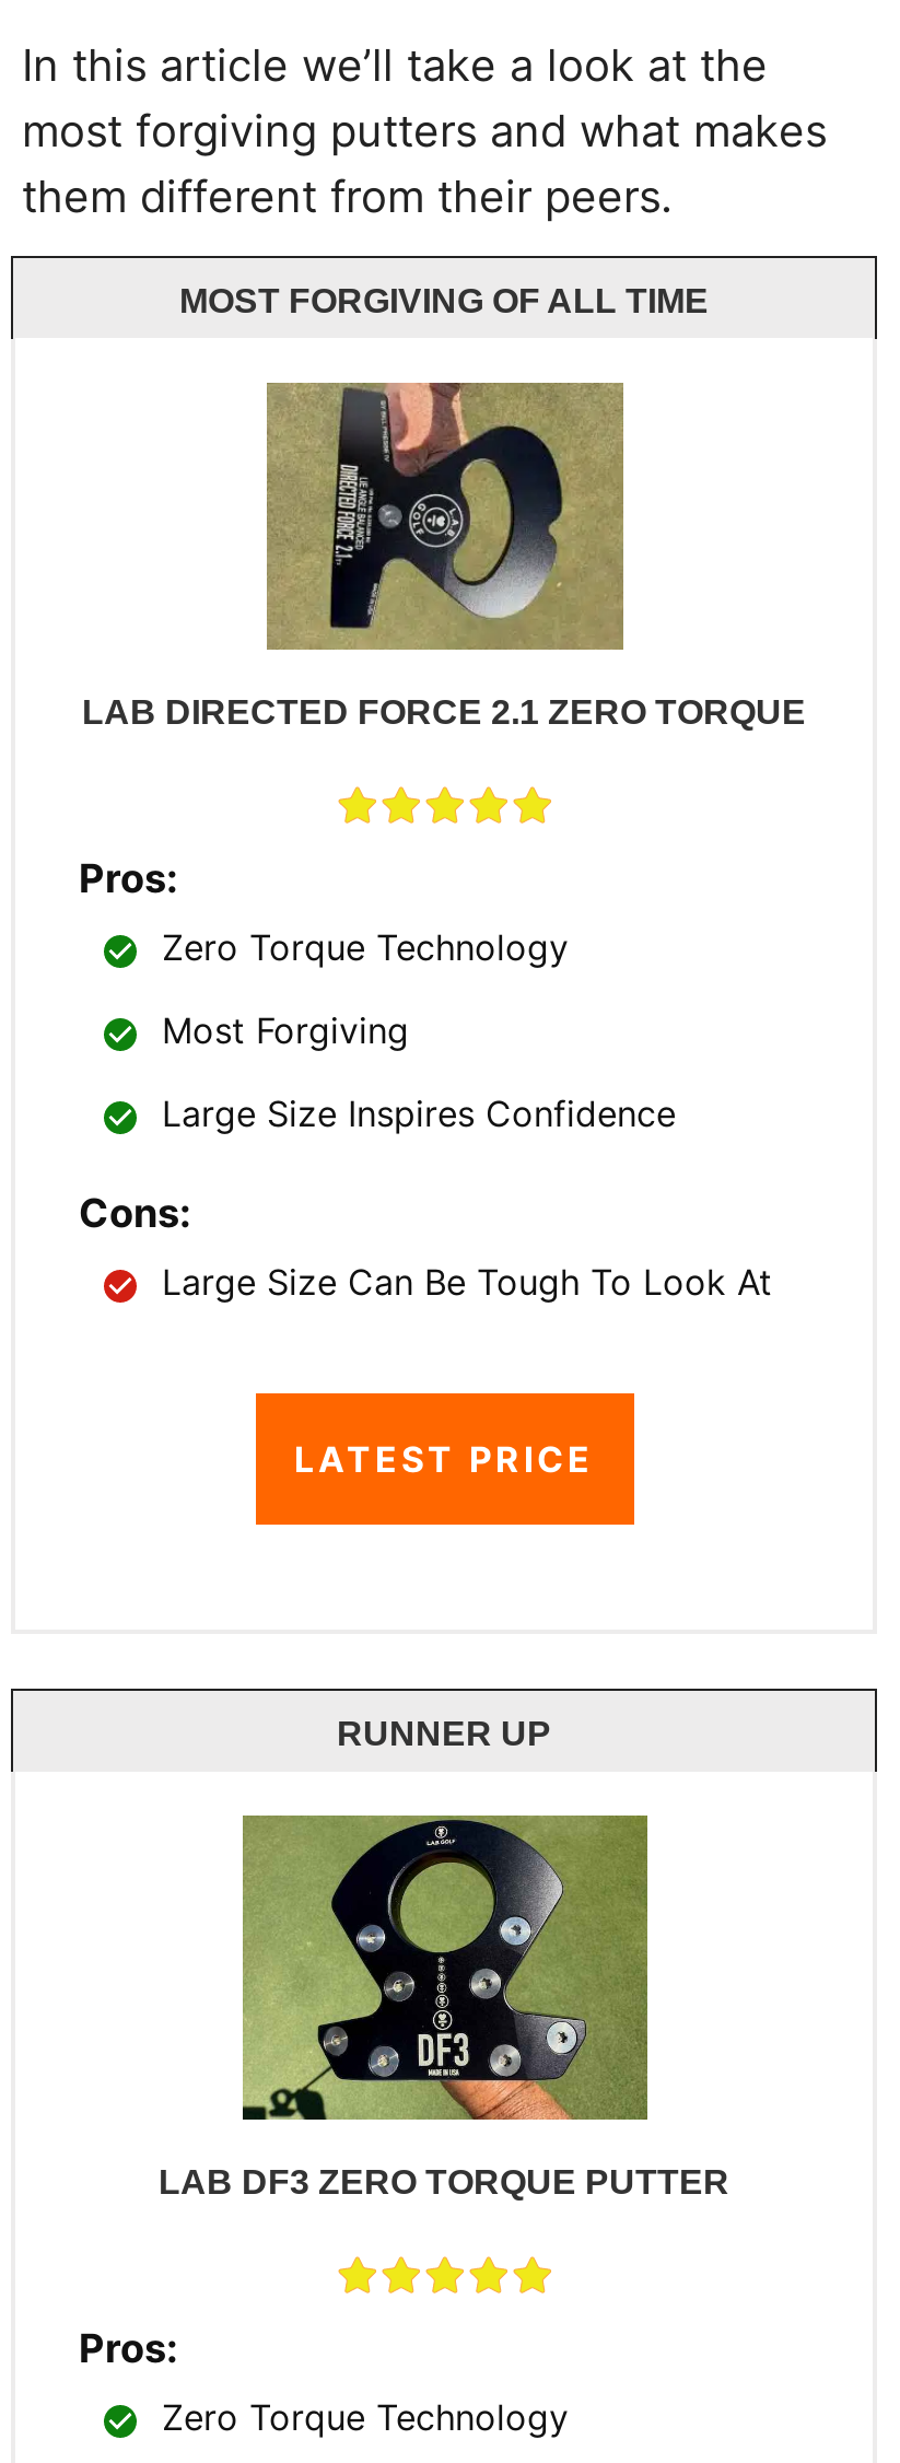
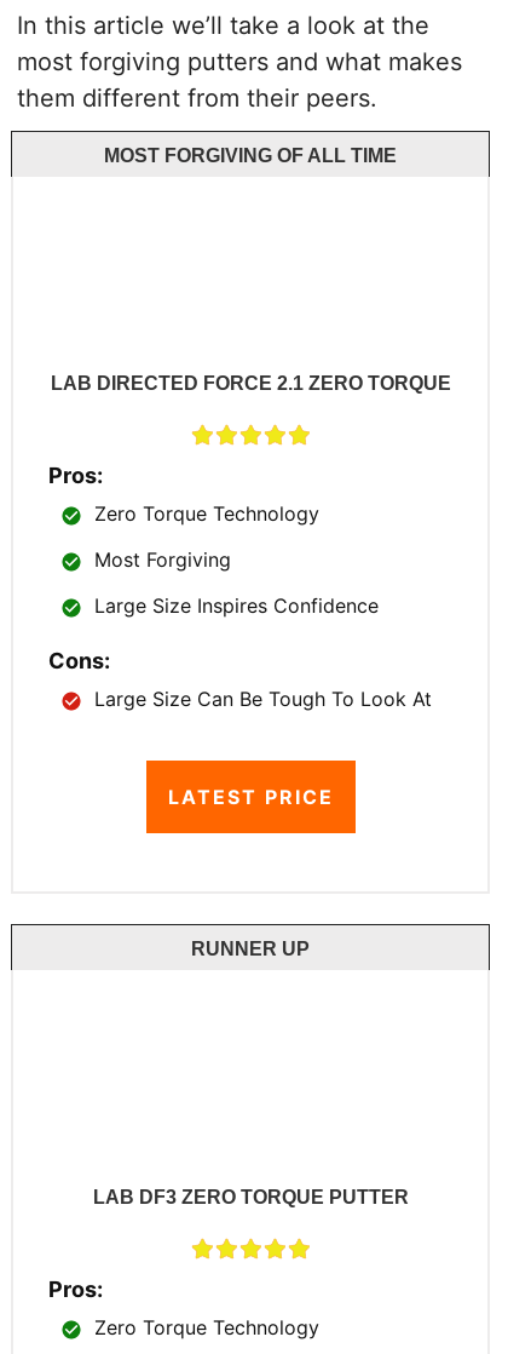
[265,381,626,652] [image] -> none
[241,1813,650,2122] [image] -> none

